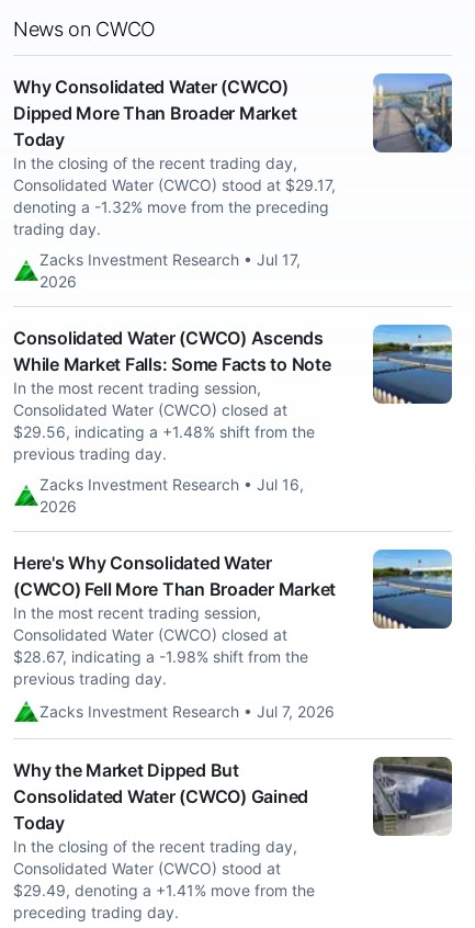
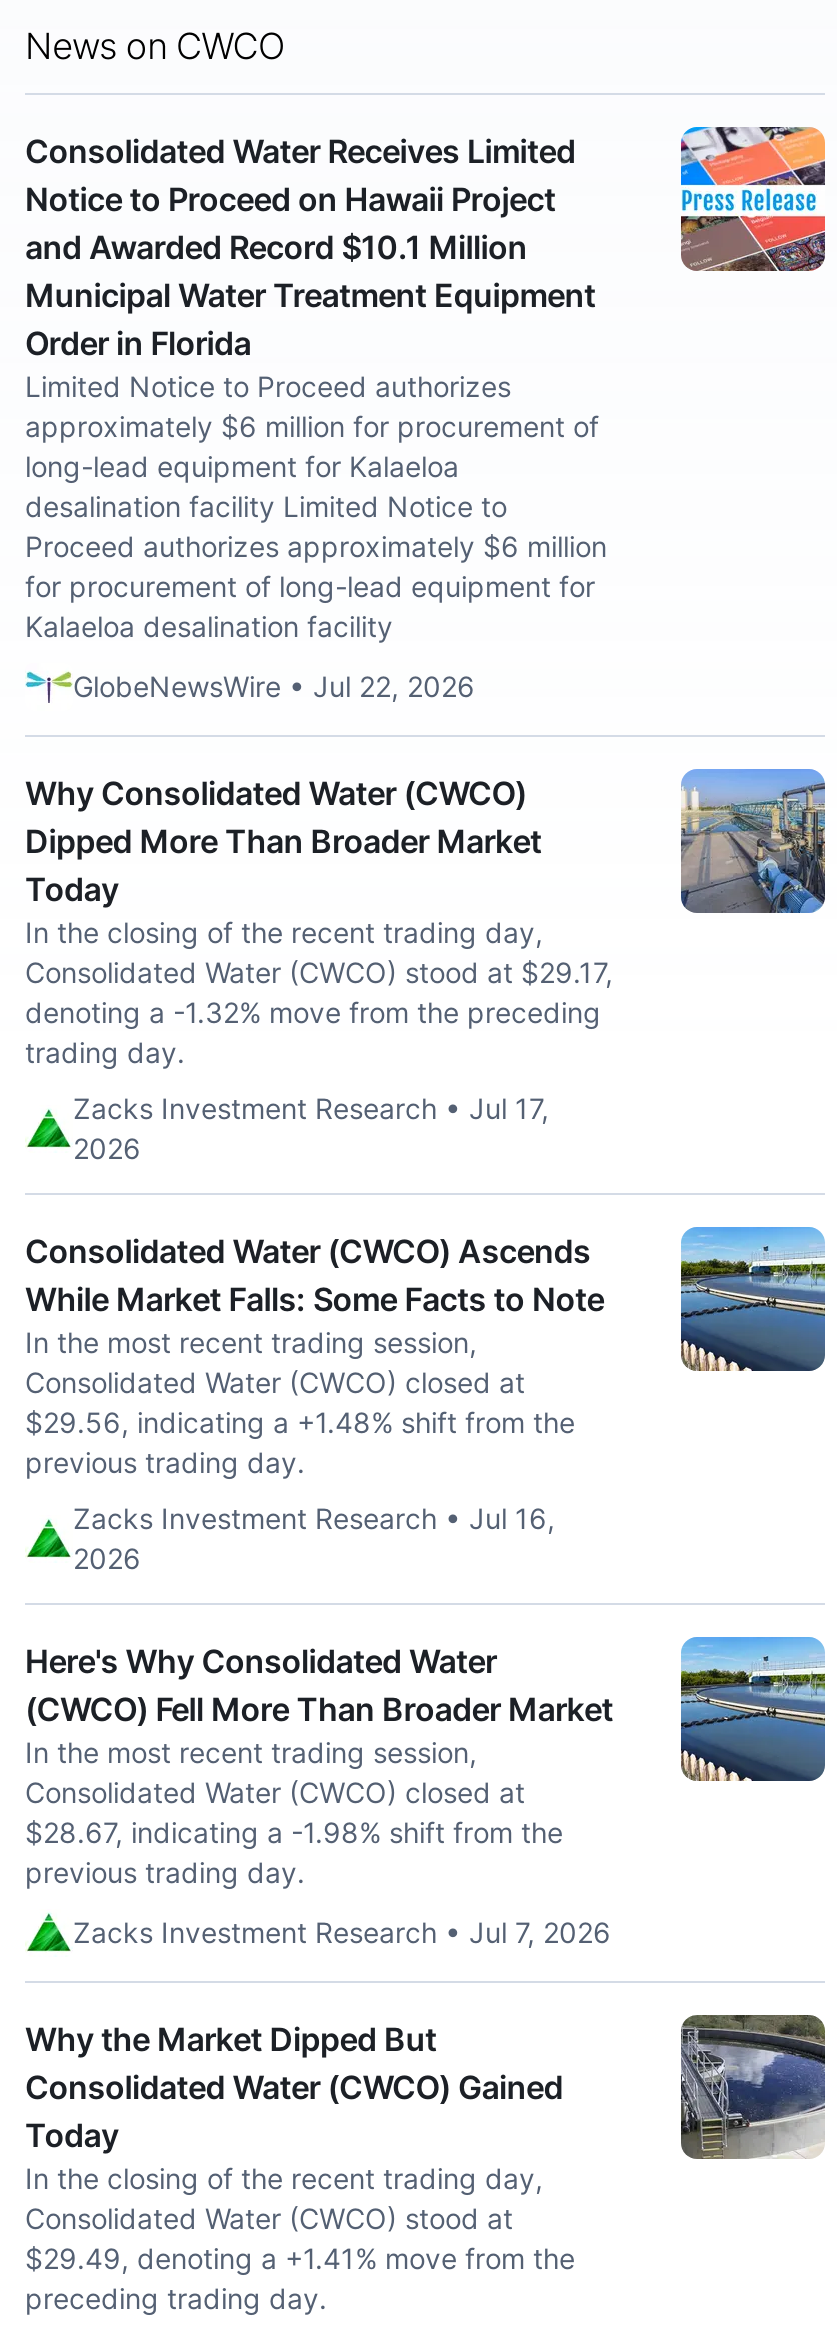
none -> [25,125,827,703] [image] | Consolidated Water Receives Limited | Notice to Proceed on Hawaii Project | and Awarded Record $10.1 Million | Municipal Water Treatment Equipment | Order in Florida | Limited Notice to Proceed authorizes | approximately $6 million for procurement of | long-lead equipment for Kalaeloa | desalination facility Limited Notice to | Proceed authorizes approximately $6 million | for procurement of long-lead equipment for | Kalaeloa desalination facility | GlobeNewsWire • Jul 22, 2026

